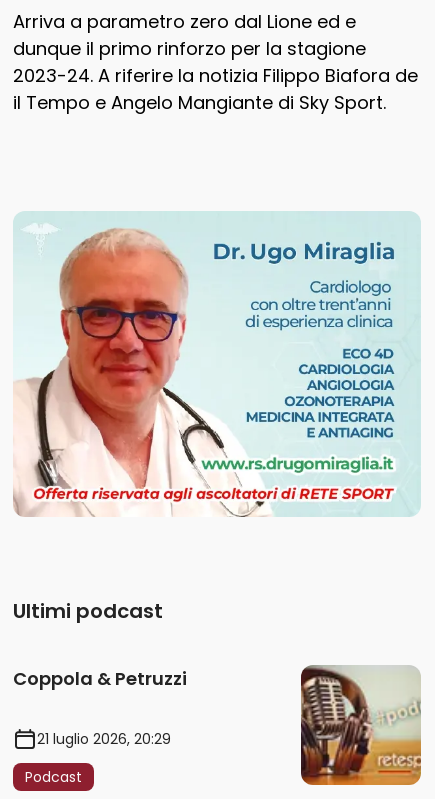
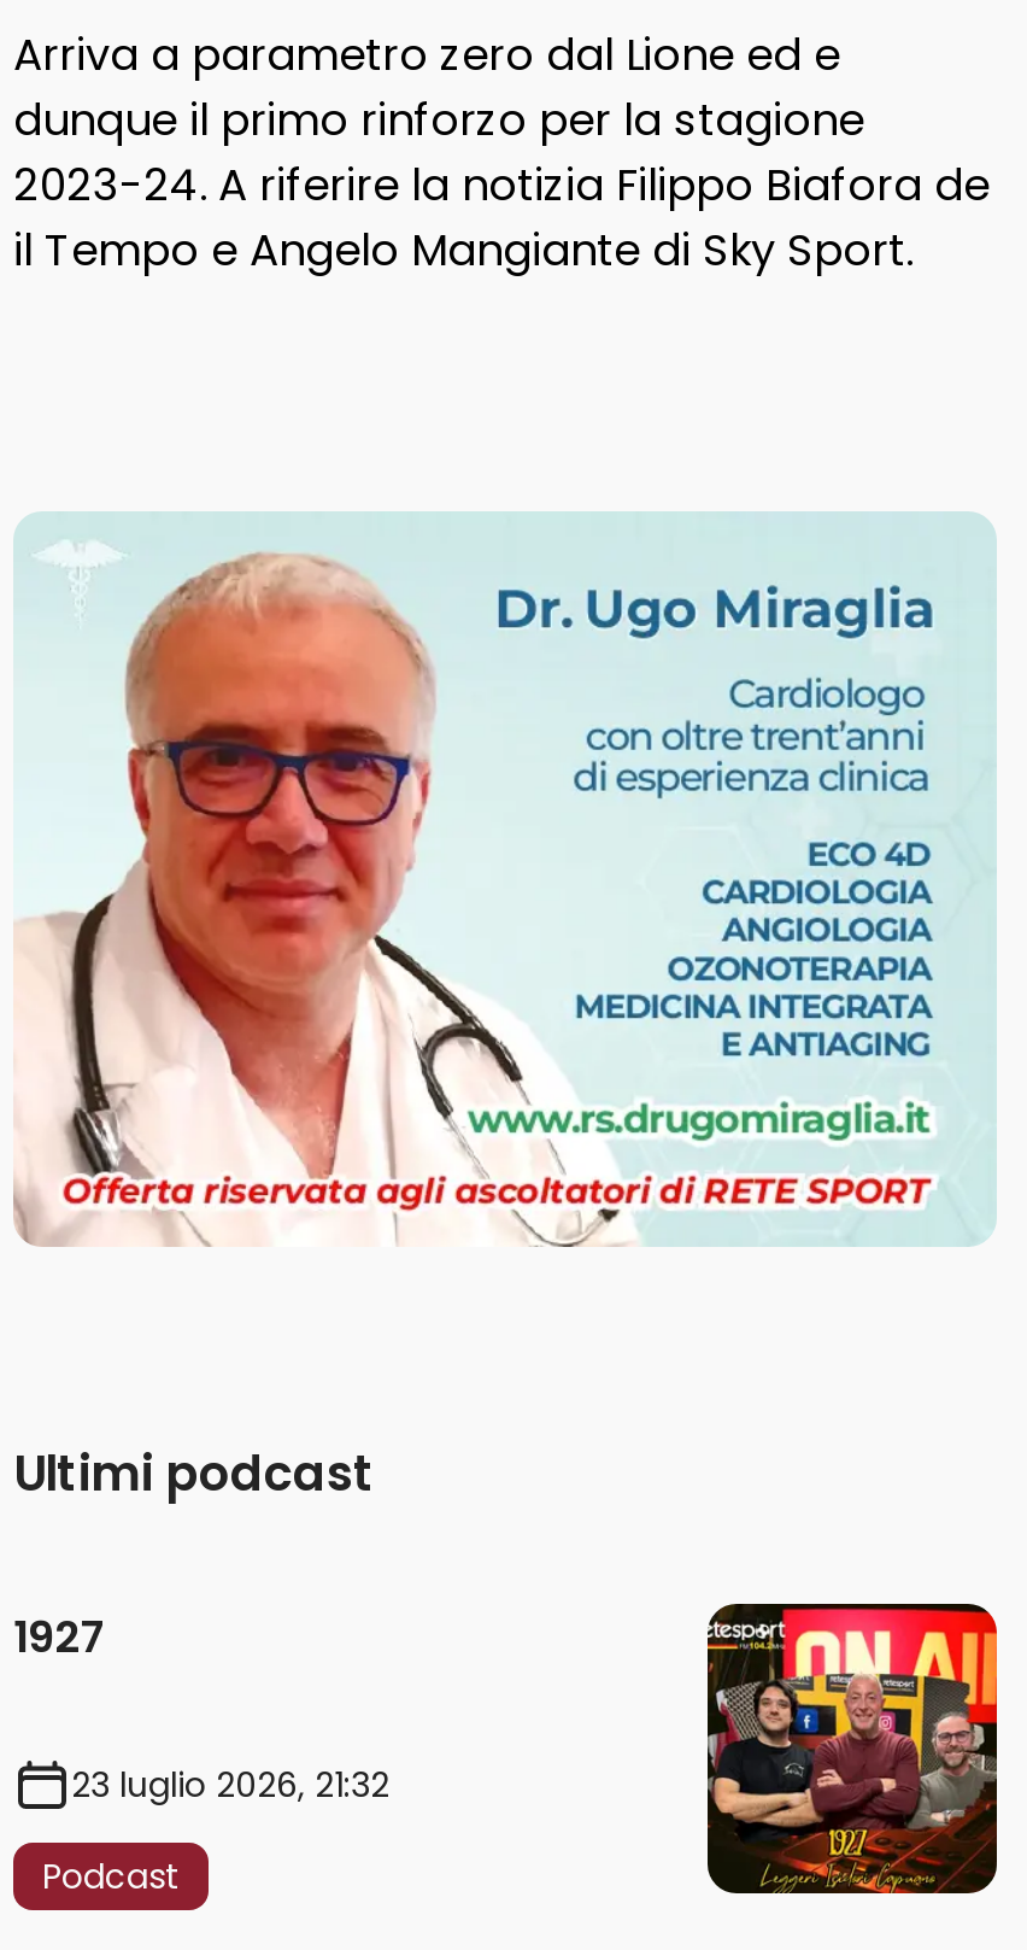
[13,666,187,691] Coppola & Petruzzi -> [13,1606,107,1667] 1927
[300,665,422,786] [image] -> [705,1601,999,1896] [image]
[37,729,171,749] 21 luglio 2026, 20:29 -> [71,1759,389,1807] 23 luglio 2026, 21:32

